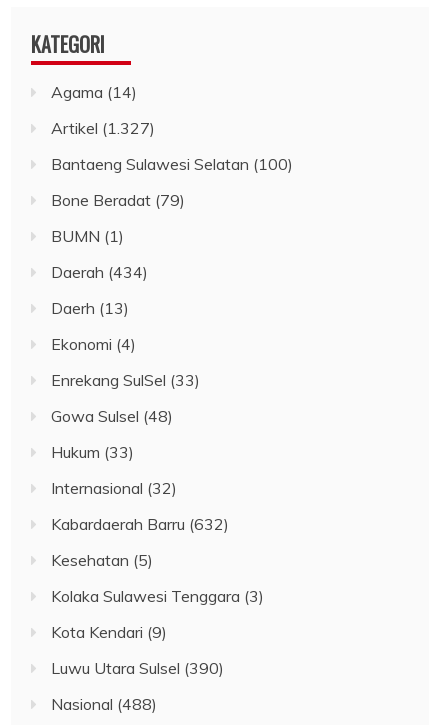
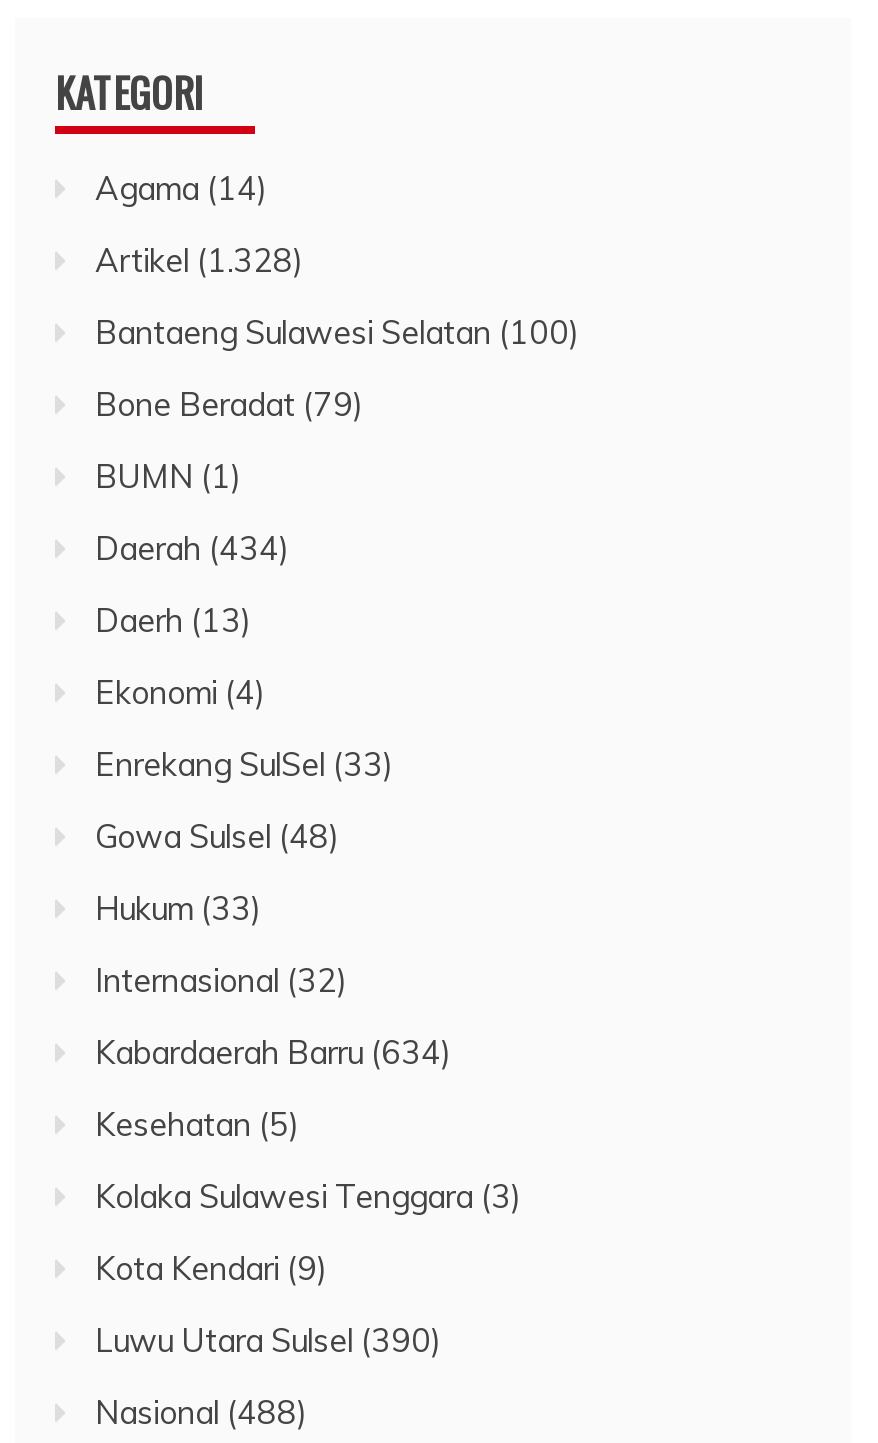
[51,118,155,138] Artikel (1.327) -> [95,239,303,279] Artikel (1.328)
[51,514,229,534] Kabardaerah Barru (632) -> [95,1031,451,1071] Kabardaerah Barru (634)

